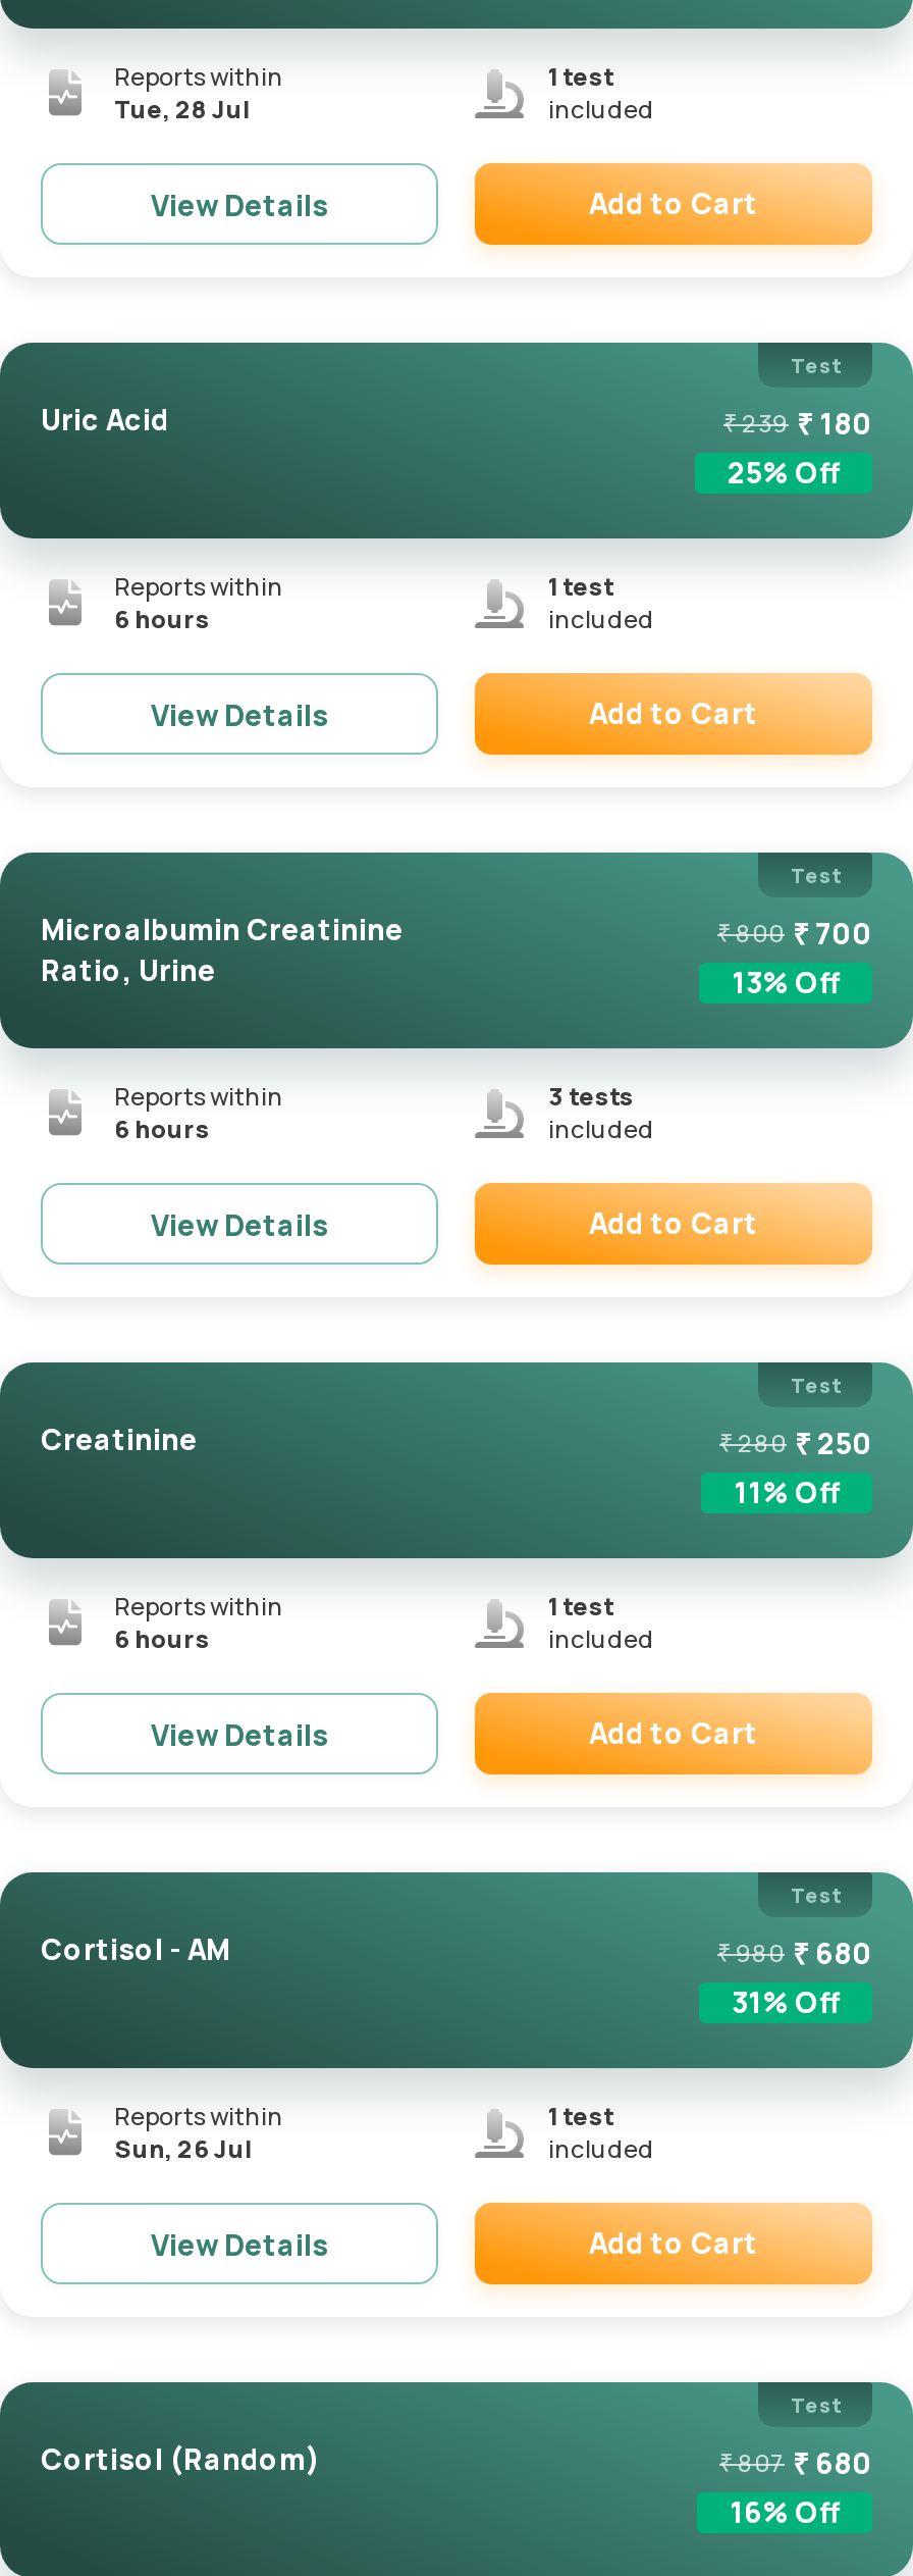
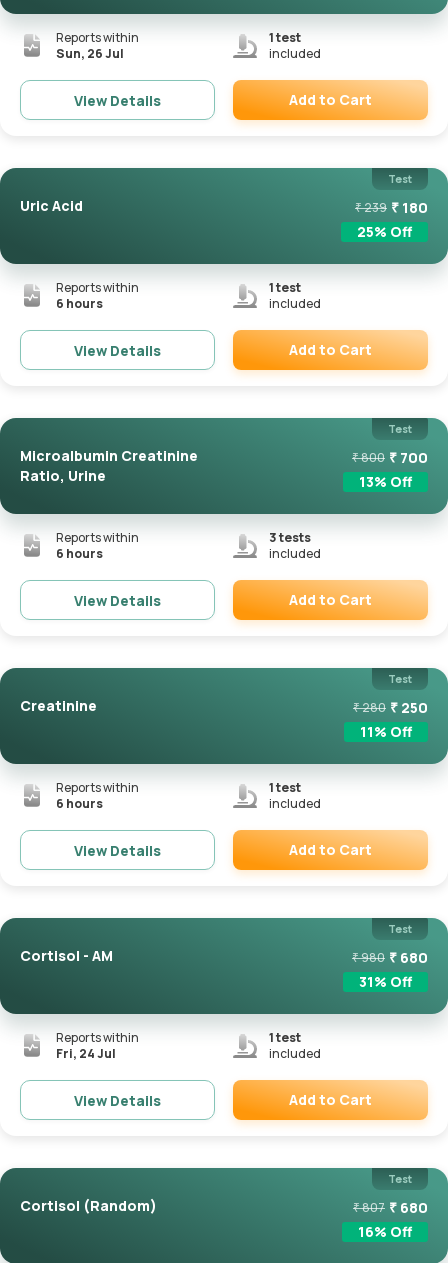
[114,92,251,126] Tue, 28 Jul -> [56,45,124,62] Sun, 26 Jul
[114,2131,253,2166] Sun, 26 Jul -> [56,1045,116,1062] Fri, 24 Jul

